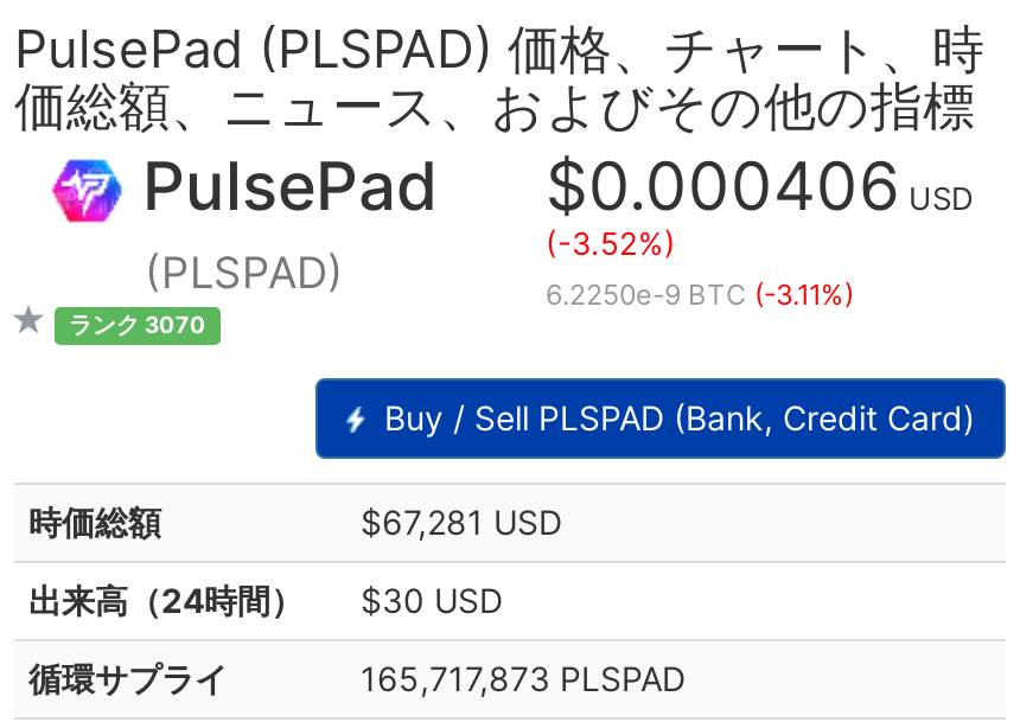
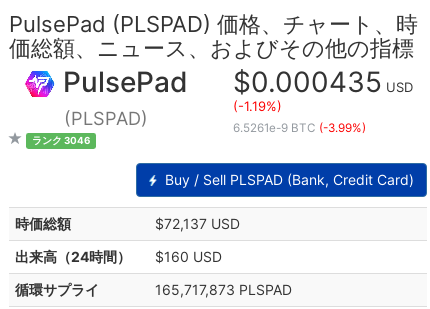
[126,146,973,226] PulsePad $0.000406 USD -> [56,65,413,99] PulsePad $0.000435 USD
[546,224,676,262] (-3.52%) -> [233,98,282,114] (-1.19%)
[546,279,854,312] 6.2250e-9 BTC (-3.11%) -> [233,121,366,135] 6.5261e-9 BTC (-3.99%)
[68,313,206,339] ランク 3070 -> [32,135,90,146] ランク 3046
[361,502,562,543] $67,281 USD -> [155,215,240,232] $72,137 USD
[28,581,503,621] 出来高（24時間） $30 USD -> [15,248,222,265] 出来高（24時間） $160 USD

